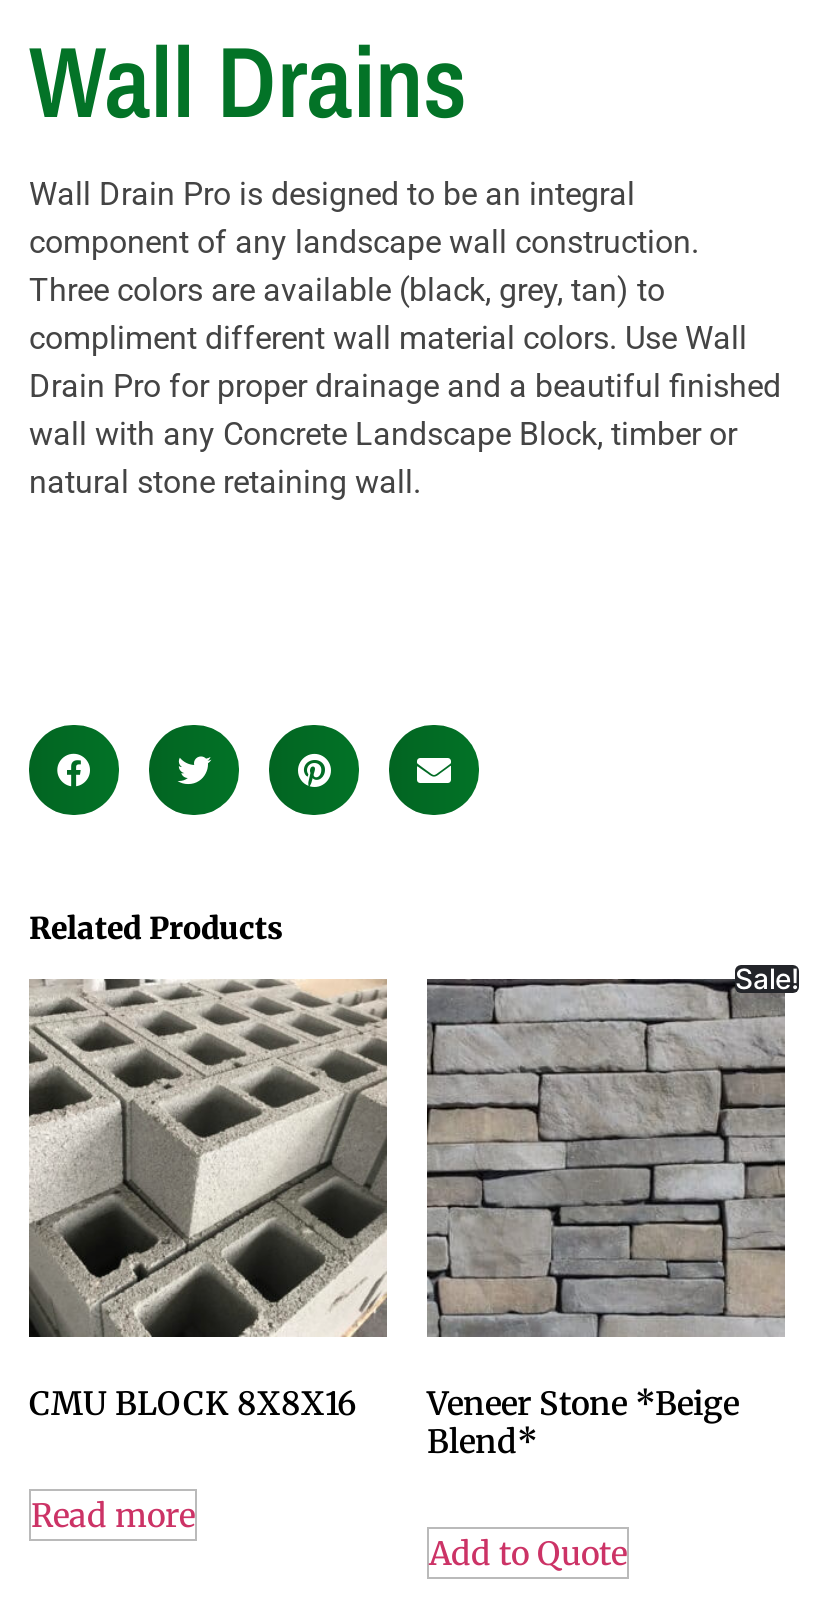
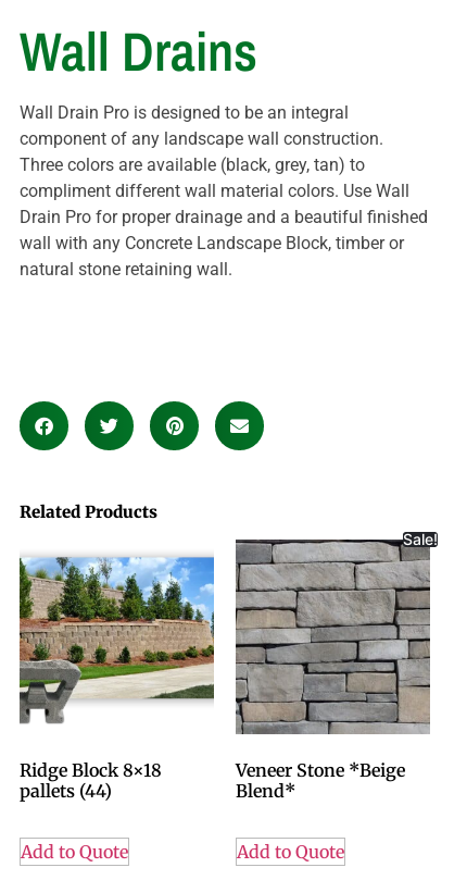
[27,977,389,1423] [image] | CMU BLOCK 8X8X16 -> [18,540,215,802] [image] | Ridge Block 8×18 | pallets (44)
[31,1495,195,1535] Read more -> [21,841,128,863] Add to Quote

